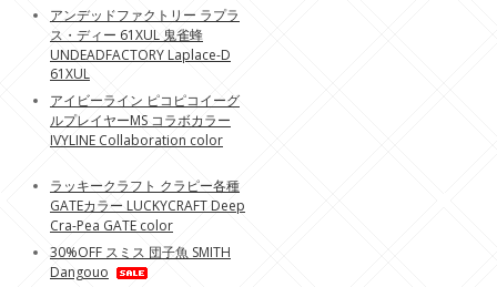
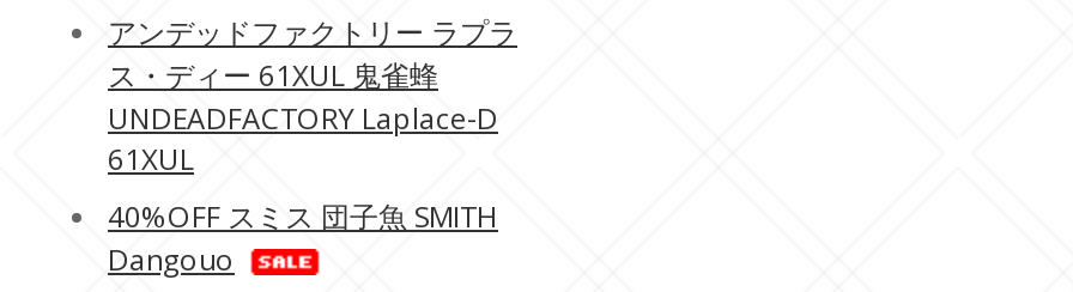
[50,91,245,261] アイビーライン ピコピコイーグ | ルプレイヤーMS コラボカラー | IVYLINE Collaboration color | ラッキークラフト クラピー各種 | GATEカラー LUCKYCRAFT Deep | Cra-Pea GATE color | 30%OFF スミス 団子魚 SMITH -> [108,196,498,236] 40%OFF スミス 団子魚 SMITH

